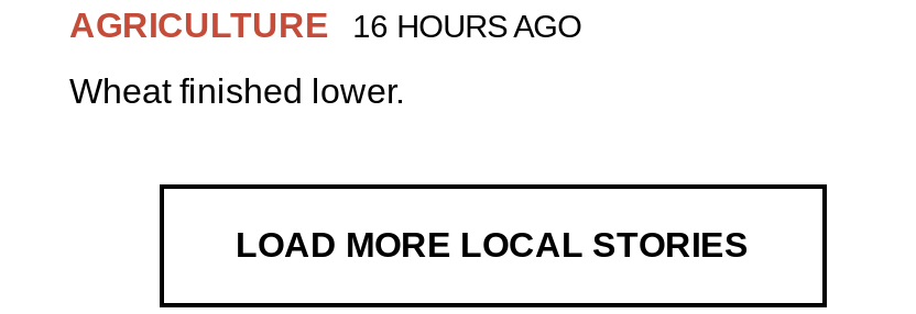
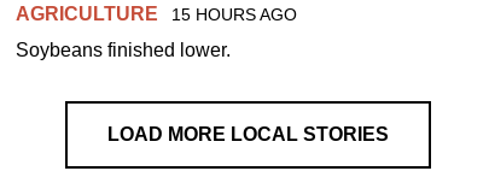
[69,6,582,43] AGRICULTURE 16 HOURS AGO -> [16,3,297,24] AGRICULTURE 15 HOURS AGO
[69,74,404,111] Wheat finished lower. -> [16,40,231,61] Soybeans finished lower.

